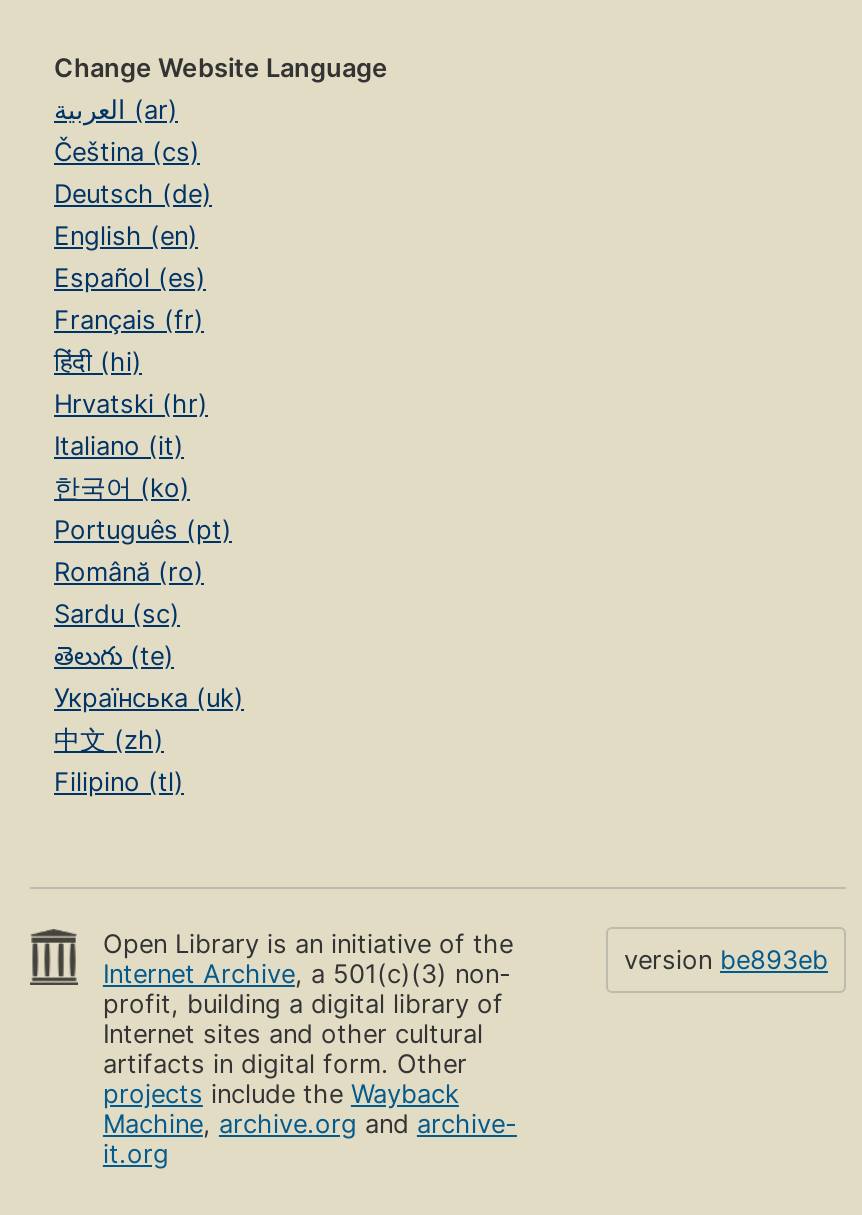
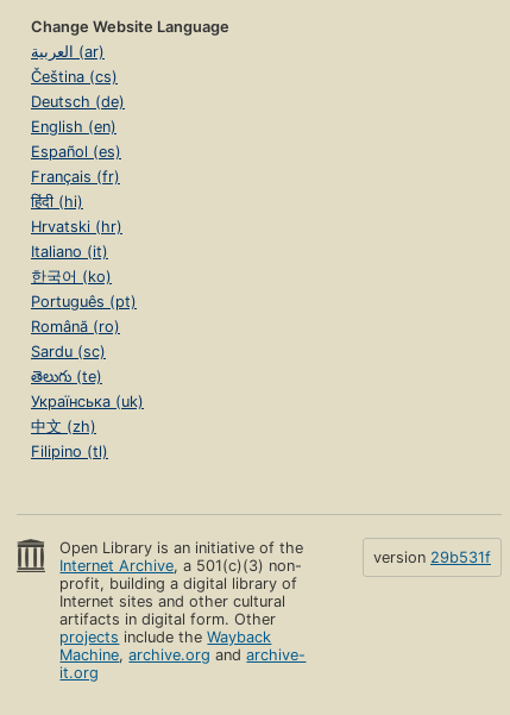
[624,945,828,975] version be893eb -> [373,549,491,567] version 29b531f

